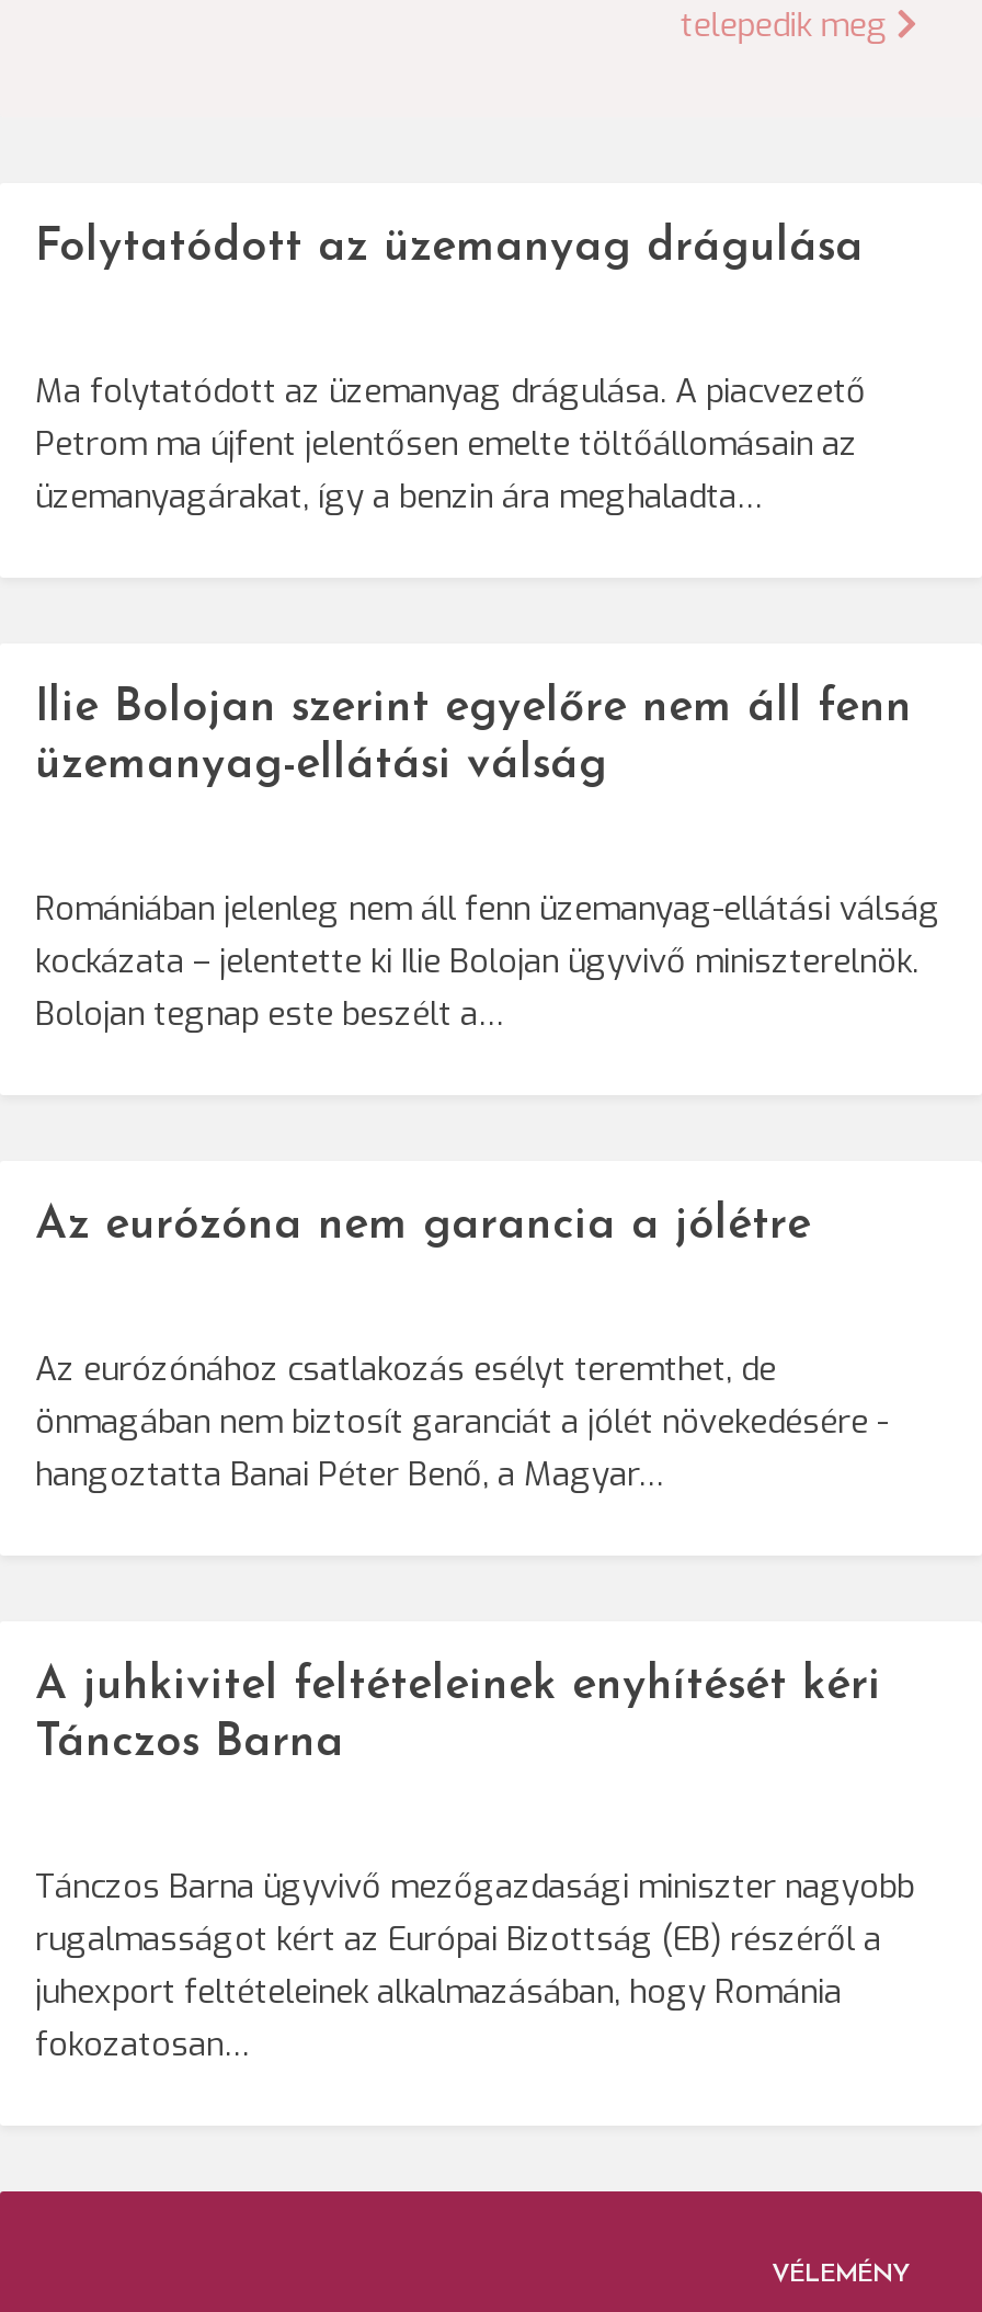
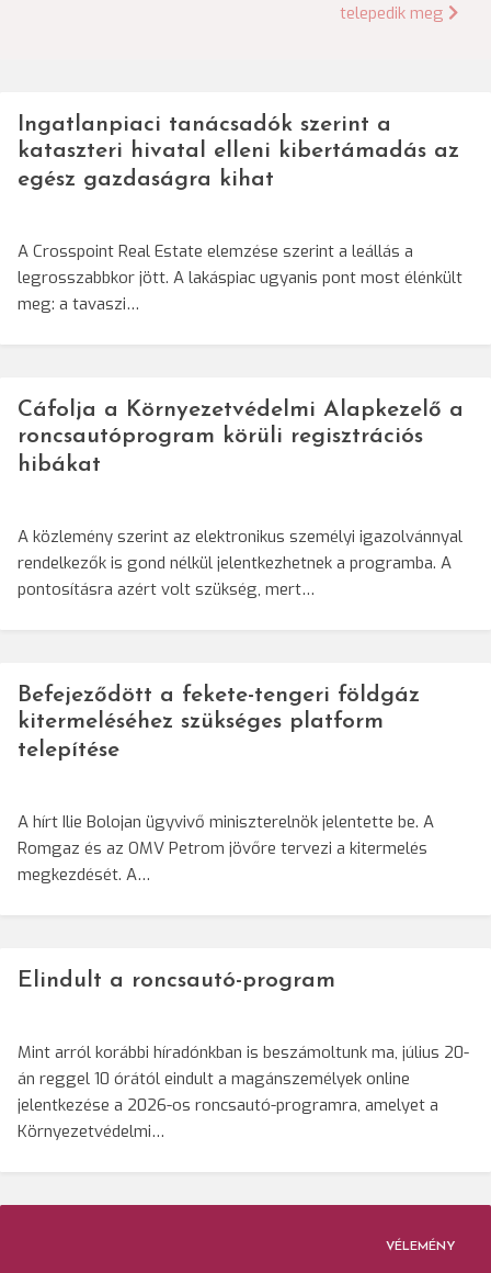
[35,226,864,272] Folytatódott az üzemanyag drágulása -> [18,113,459,191] Ingatlanpiaci tanácsadók szerint a | kataszteri hivatal elleni kibertámadás az | egész gazdaságra kihat
[35,371,866,520] Ma folytatódott az üzemanyag drágulása. A piacvezető | Petrom ma újfent jelentősen emelte töltőállomásain az | üzemanyagárakat, így a benzin ára meghaladta… -> [18,240,463,315] A Crosspoint Real Estate elemzése szerint a leállás a | legrosszabbkor jött. A lakáspiac ugyanis pont most élénkült | meg: a tavaszi…
[35,686,912,790] Ilie Bolojan szerint egyelőre nem áll fenn | üzemanyag-ellátási válság -> [18,398,464,476] Cáfolja a Környezetvédelmi Alapkezelő a | roncsautóprogram körüli regisztrációs | hibákat
[35,888,940,1037] Romániában jelenleg nem áll fenn üzemanyag-ellátási válság | kockázata – jelentette ki Ilie Bolojan ügyvivő miniszterelnök. | Bolojan tegnap este beszélt a… -> [18,526,463,600] A közlemény szerint az elektronikus személyi igazolvánnyal | rendelkezők is gond nélkül jelentkezhetnek a programba. A | pontosításra azért volt szükség, mert…
[35,1204,811,1250] Az eurózóna nem garancia a jólétre -> [18,684,420,762] Befejeződött a fekete-tengeri földgáz | kitermeléséhez szükséges platform | telepítése
[35,1349,888,1498] Az eurózónához csatlakozás esélyt teremthet, de | önmagában nem biztosít garanciát a jólét növekedésére - | hangoztatta Banai Péter Benő, a Magyar… -> [18,811,434,886] A hírt Ilie Bolojan ügyvivő miniszterelnök jelentette be. A | Romgaz és az OMV Petrom jövőre tervezi a kitermelés | megkezdését. A…
[35,1664,881,1767] A juhkivitel feltételeinek enyhítését kéri | Tánczos Barna -> [18,969,335,992] Elindult a roncsautó-program
[35,1866,914,2068] Tánczos Barna ügyvivő mezőgazdasági miniszter nagyobb | rugalmasságot kért az Európai Bizottság (EB) részéről a | juhexport feltételeinek alkalmazásában, hogy Románia | fokozatosan… -> [18,1042,469,1143] Mint arról korábbi híradónkban is beszámoltunk ma, július 20- | án reggel 10 órától eindult a magánszemélyek online | jelentkezése a 2026-os roncsautó-programra, amelyet a | Környezetvédelmi…

